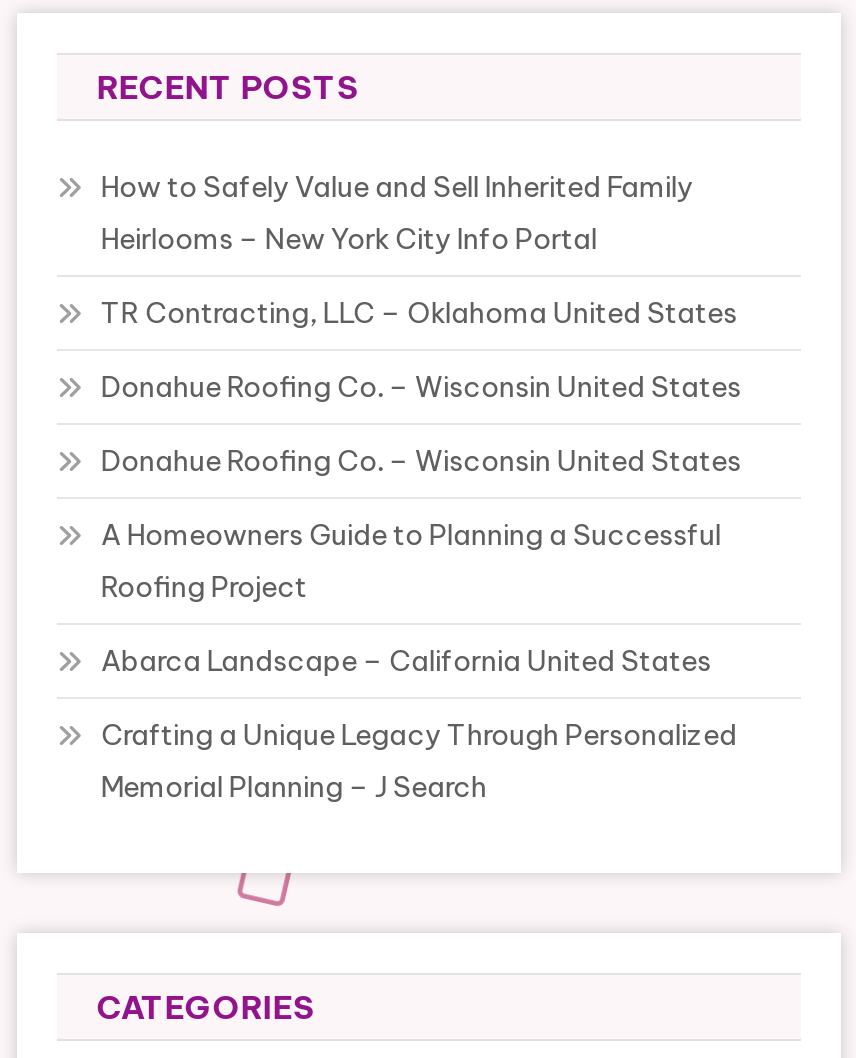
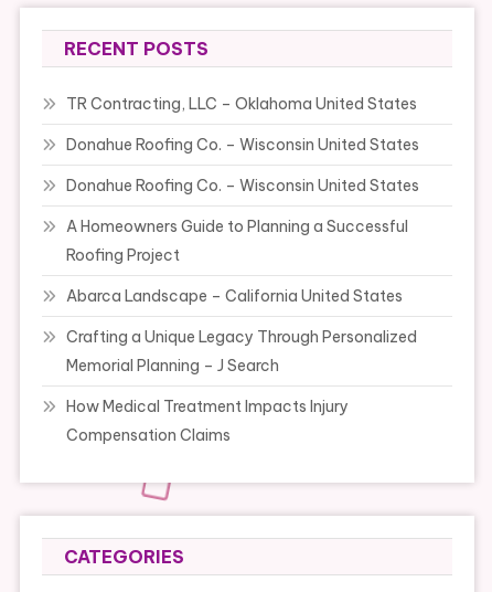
[101,169,693,257] How to Safely Value and Sell Inherited Family | Heirlooms – New York City Info Portal -> none
moved [101,295,741,805] -> [66,94,419,375]: TR Contracting, LLC – Oklahoma United States | Donahue Roofing Co. – Wisconsin United States | Donahue Roofing Co. – Wisconsin United States | A Homeowners Guide to Planning a Successful | Roofing Project | Abarca Landscape – California United States | Crafting a Unique Legacy Through Personalized | Memorial Planning – J Search
none -> [66,396,348,445] How Medical Treatment Impacts Injury | Compensation Claims

